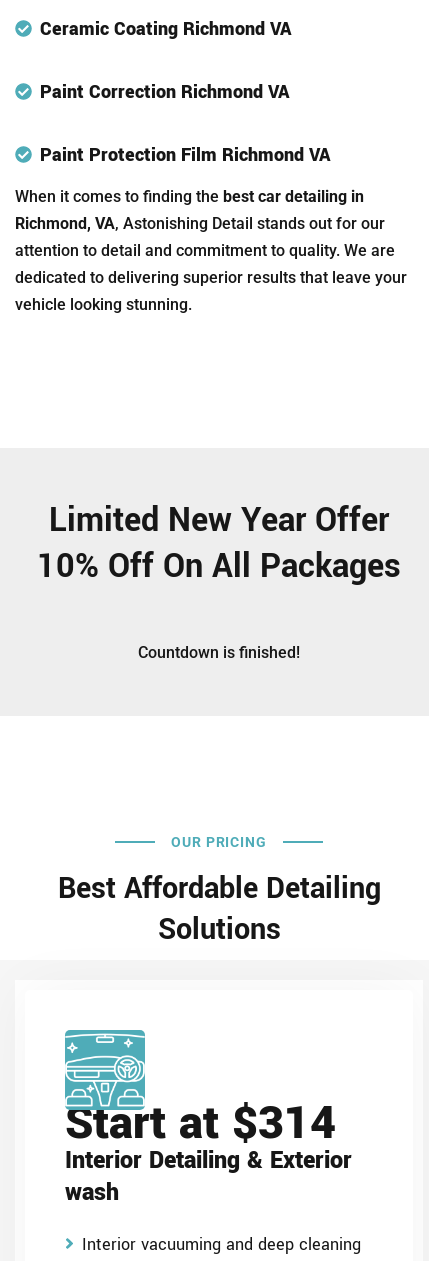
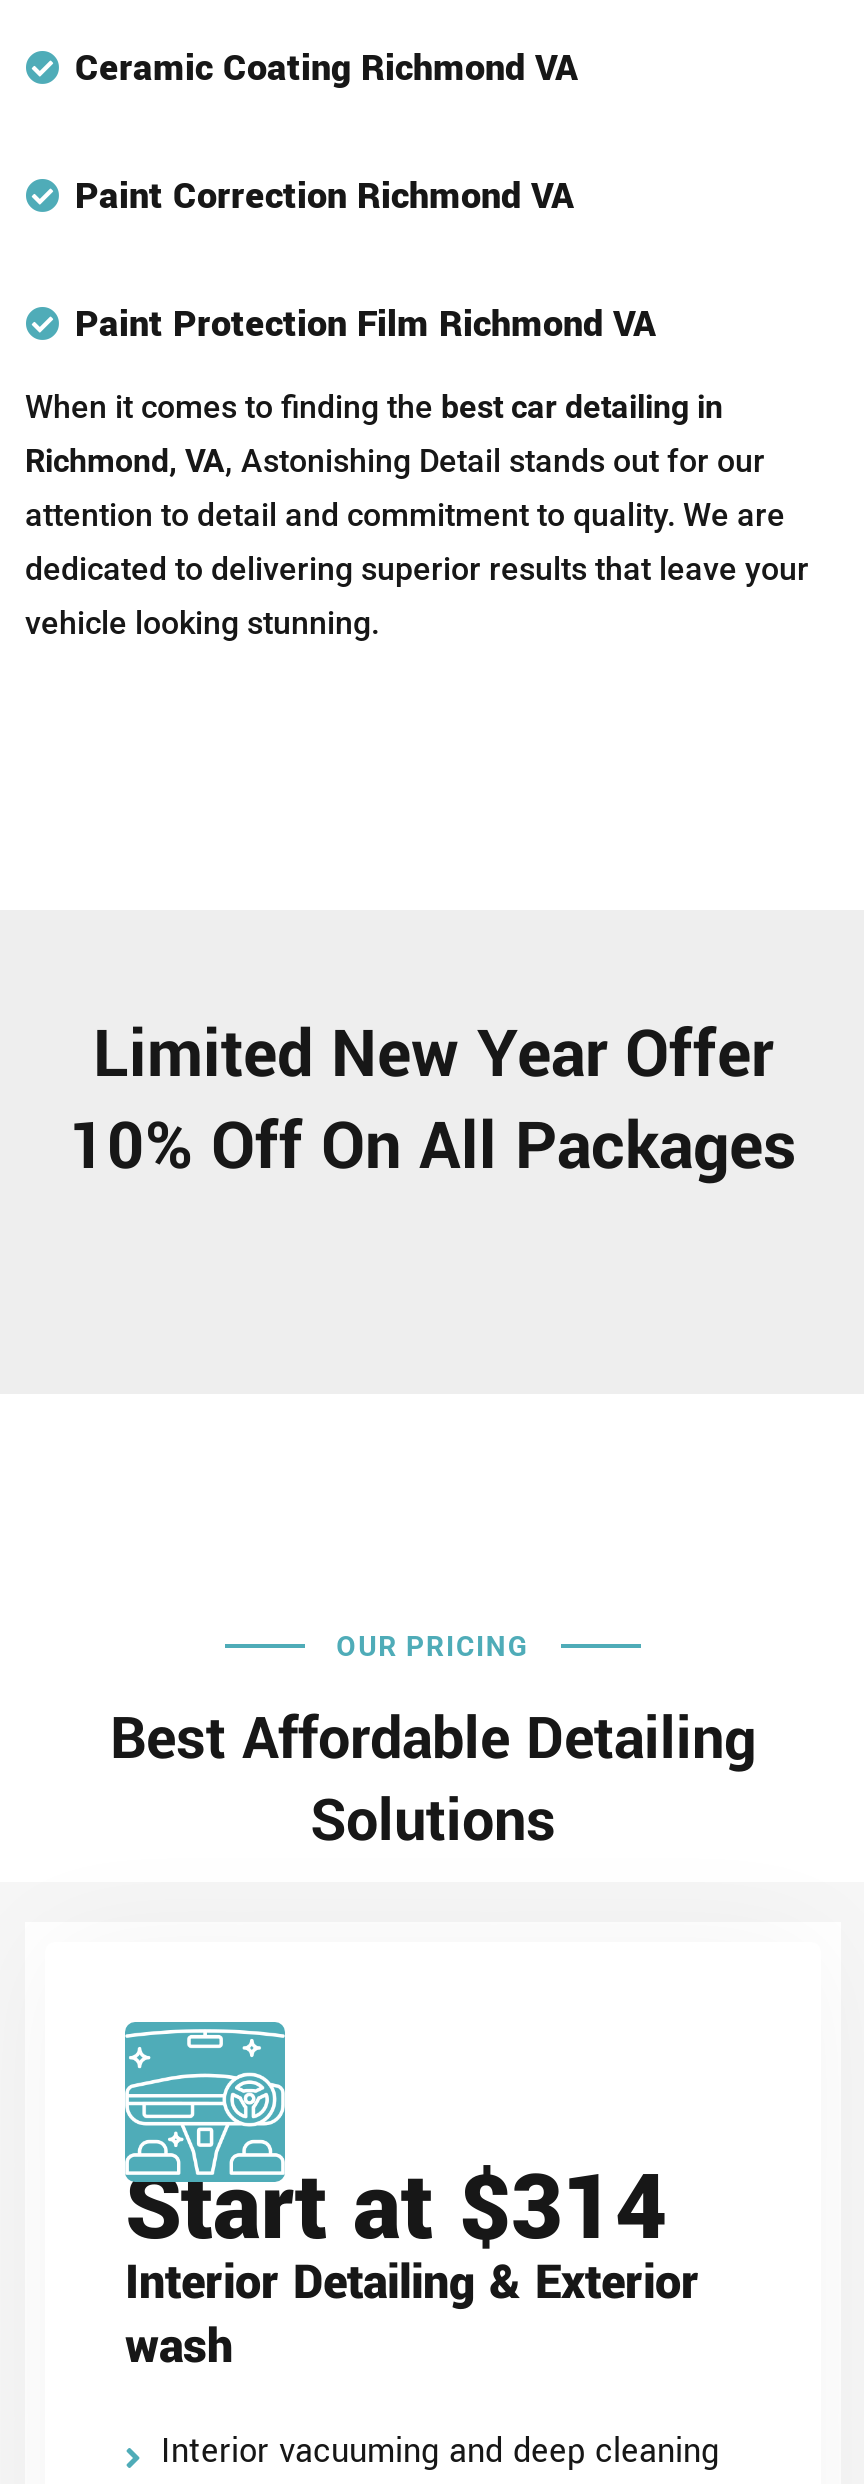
[138,643,300,662] Countdown is finished! -> none

